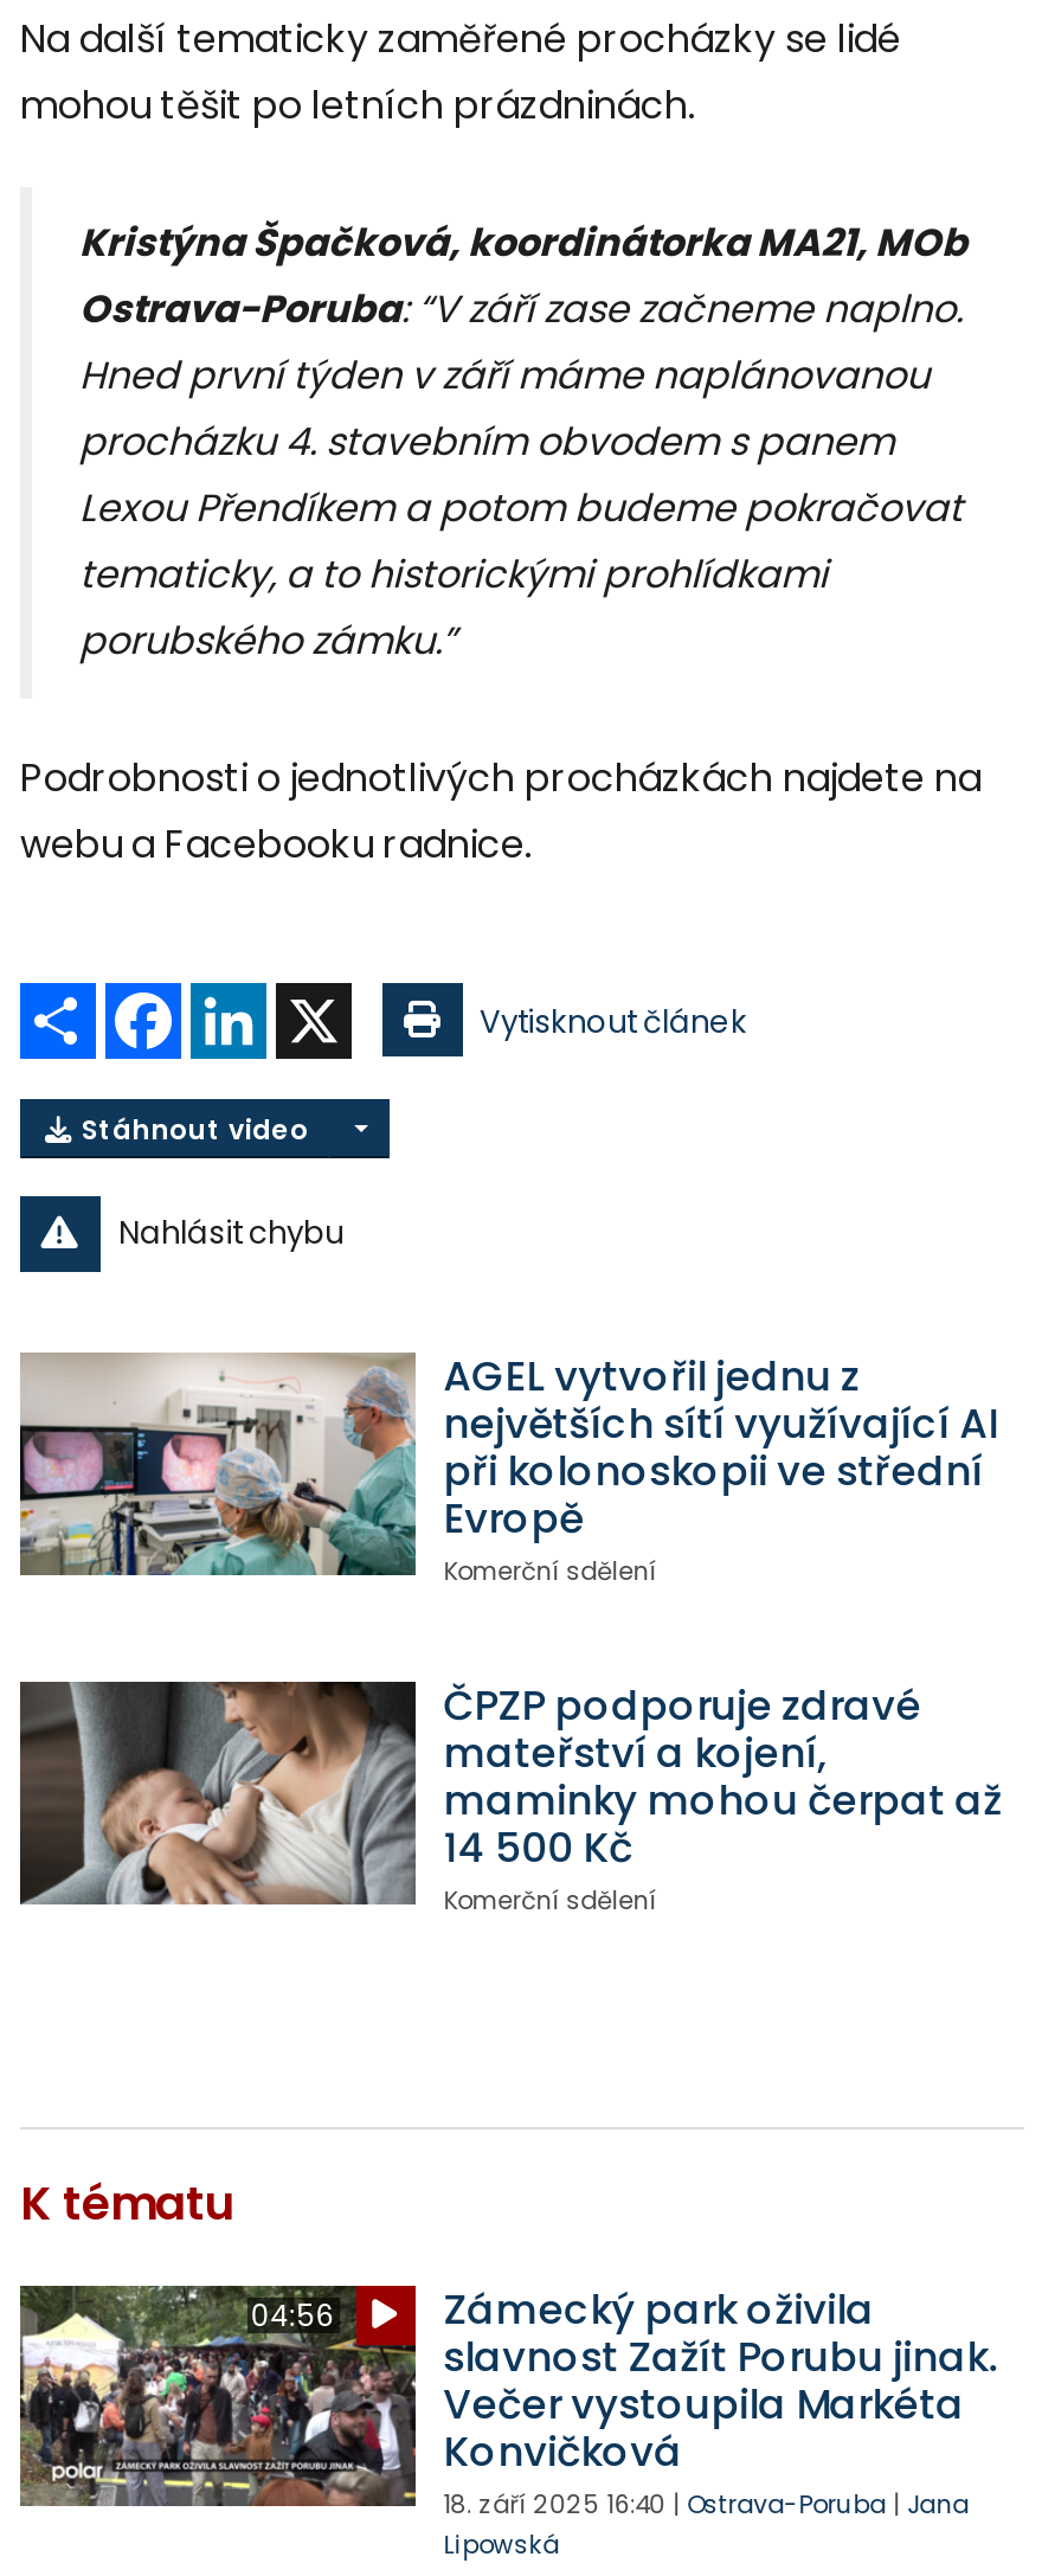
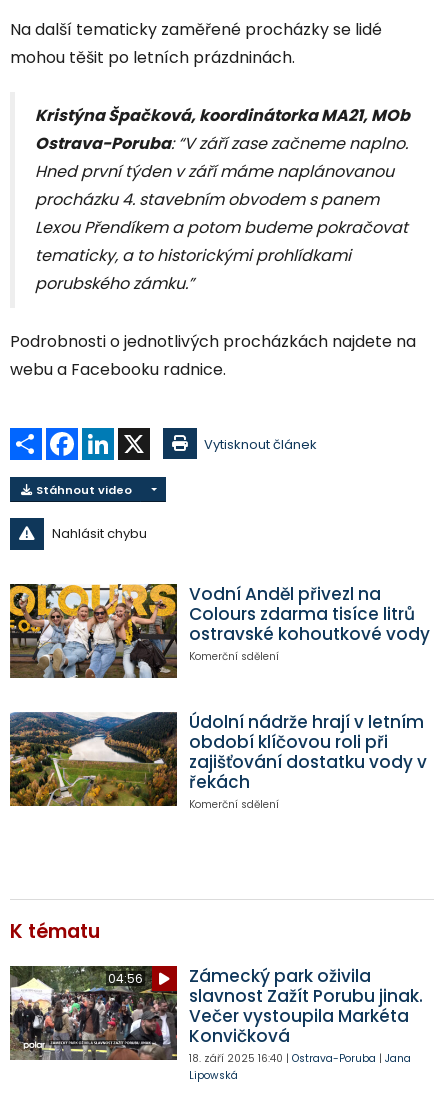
[18,1348,997,1604] [image] | AGEL vytvořil jednu z | největších sítí využívající AI | při kolonoskopii ve střední | Evropě -> [9,582,430,679] [image] | Vodní Anděl přivezl na | Colours zdarma tisíce litrů | ostravské kohoutkové vody
[18,1678,1002,1907] [image] | ČPZP podporuje zdravé | mateřství a kojení, | maminky mohou čerpat až | 14 500 Kč -> [9,710,427,807] [image] | Údolní nádrže hrají v letním | období klíčovou roli při | zajišťování dostatku vody v | řekách

